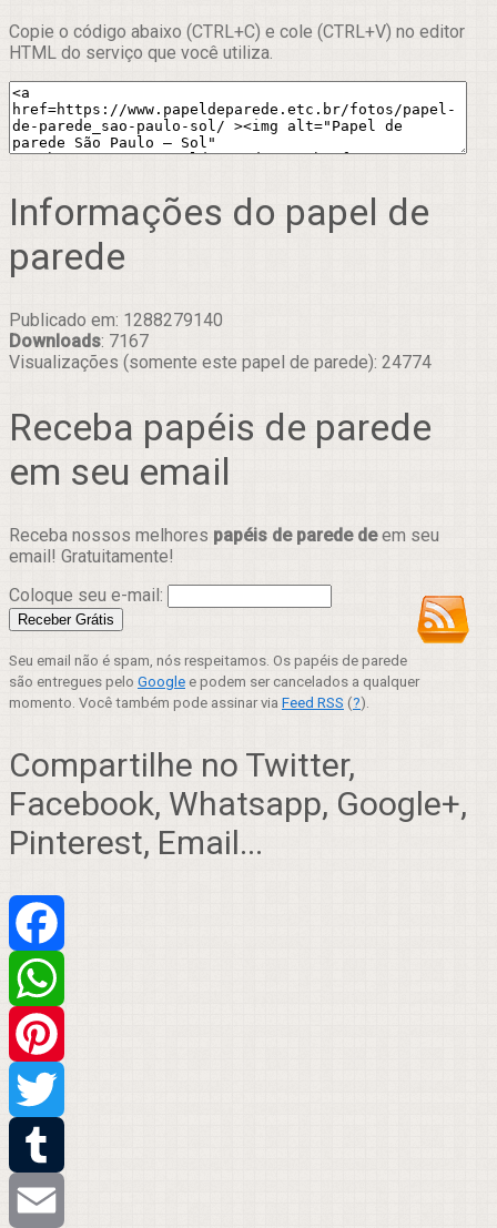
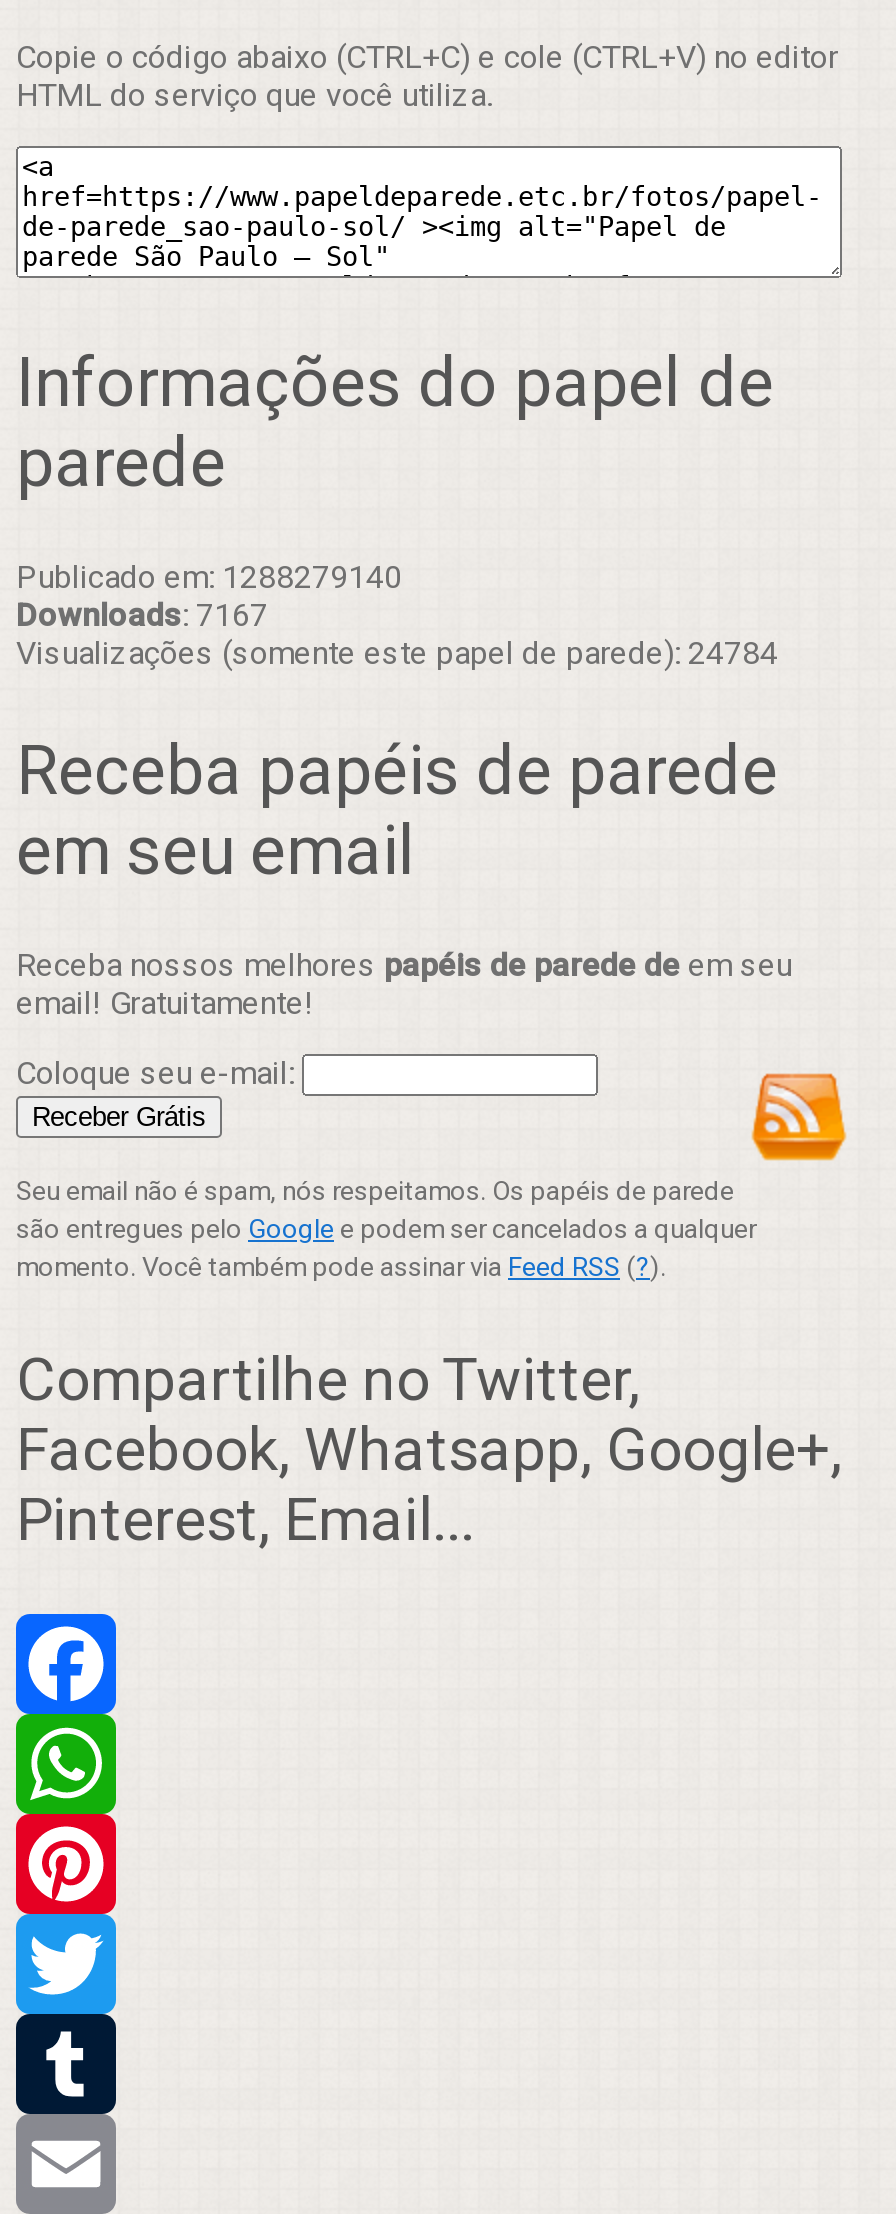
[9,352,432,373] Visualizações (somente este papel de parede): 24774 -> [16,635,778,673] Visualizações (somente este papel de parede): 24784

